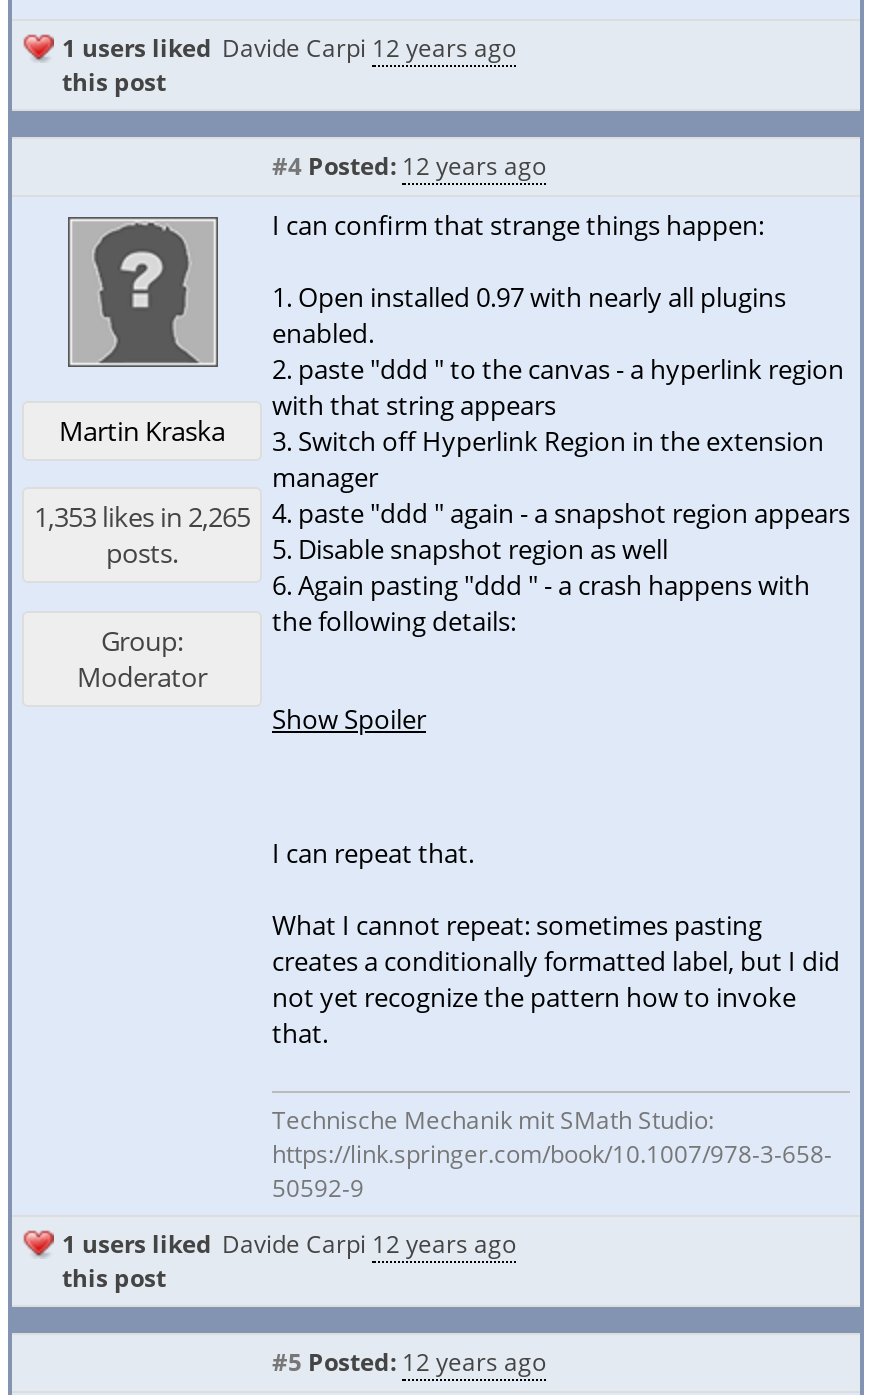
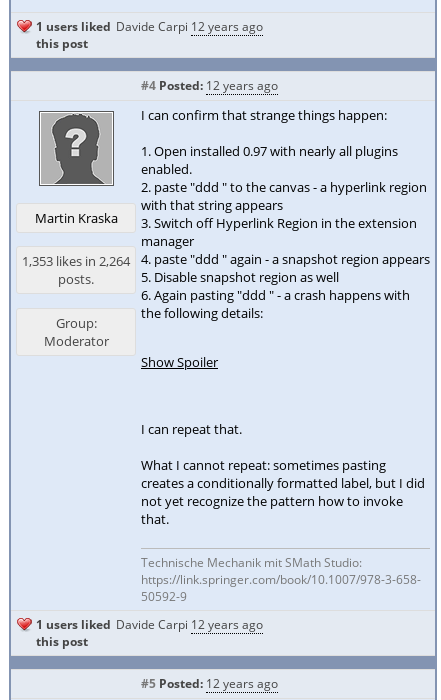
[34,495,850,536] 1,353 likes in 2,265 4. paste "ddd " again - a snapshot region appears -> [22,250,430,270] 1,353 likes in 2,264 4. paste "ddd " again - a snapshot region appears

